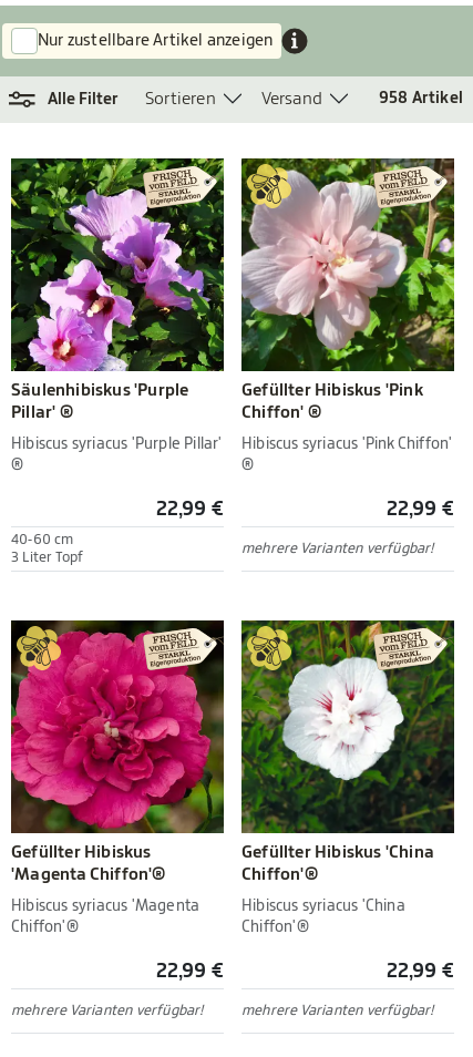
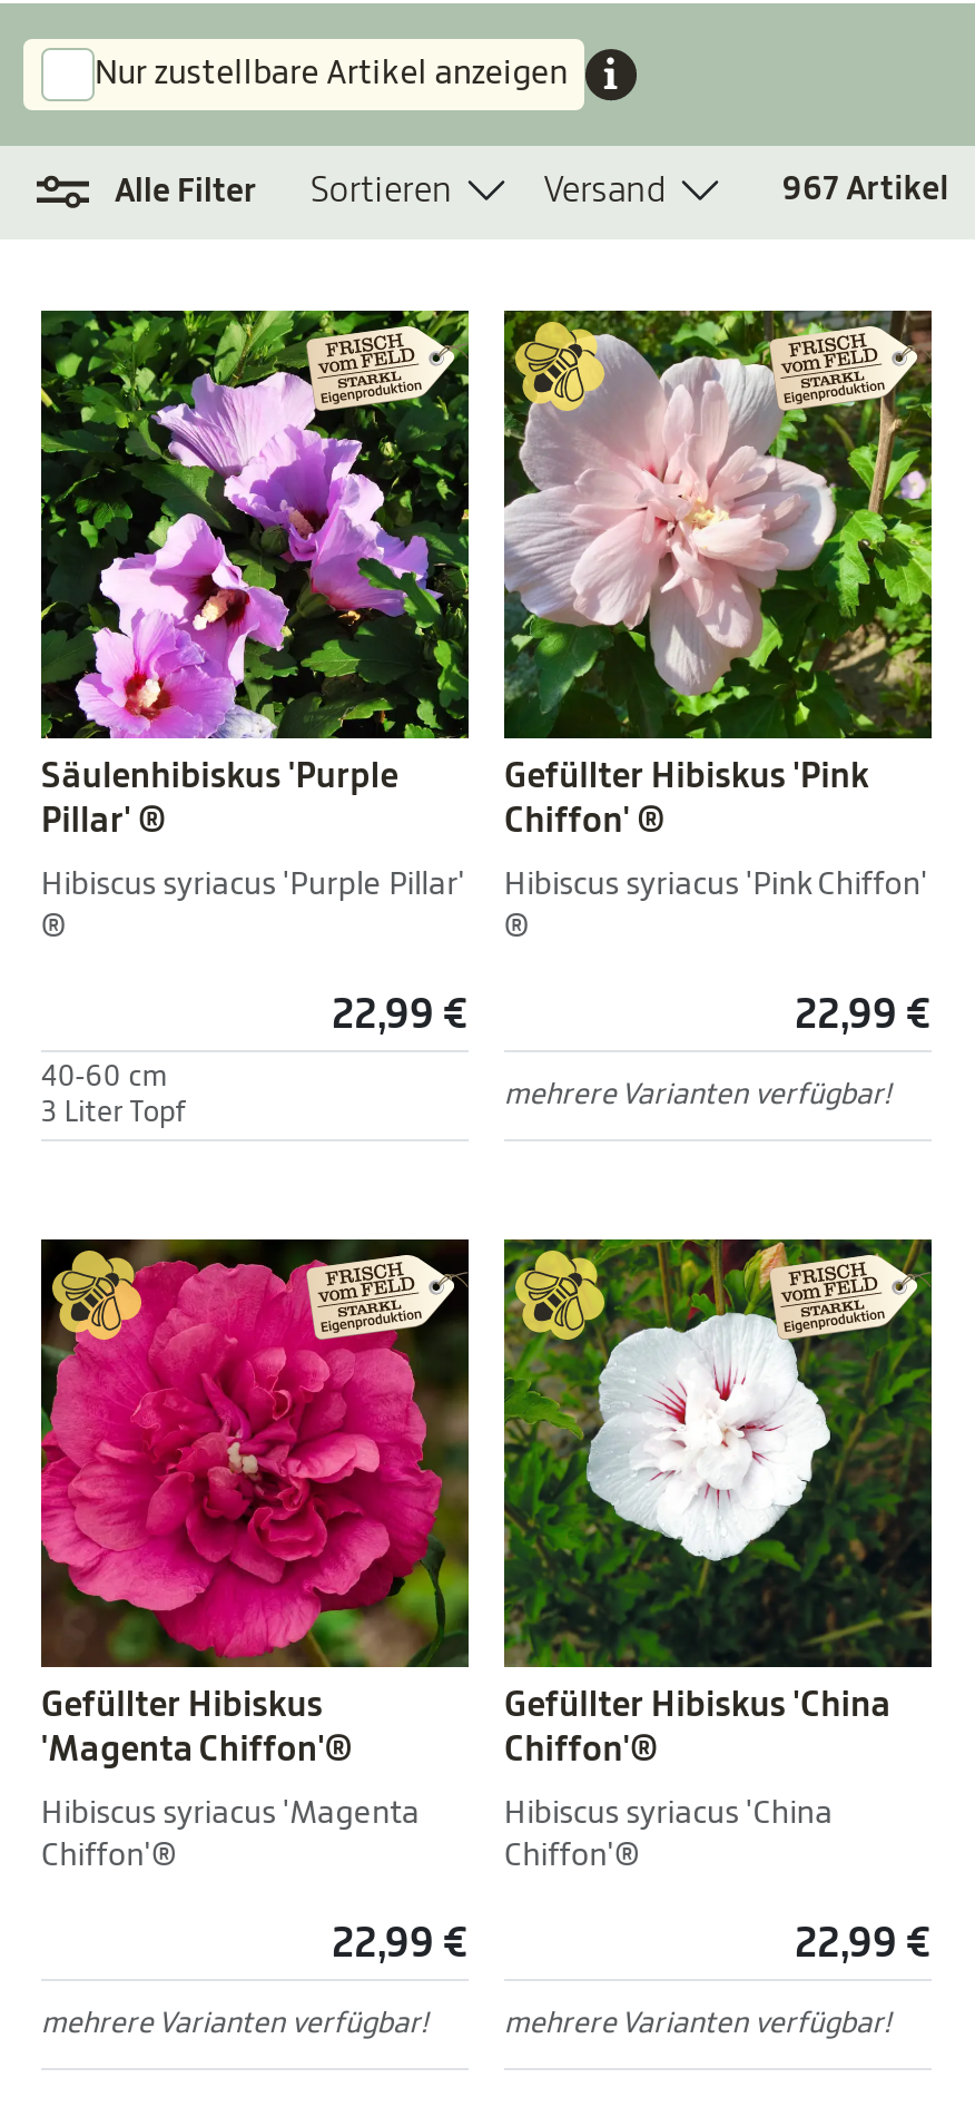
[379,90,463,107] 958 Artikel -> [782,172,949,208] 967 Artikel

